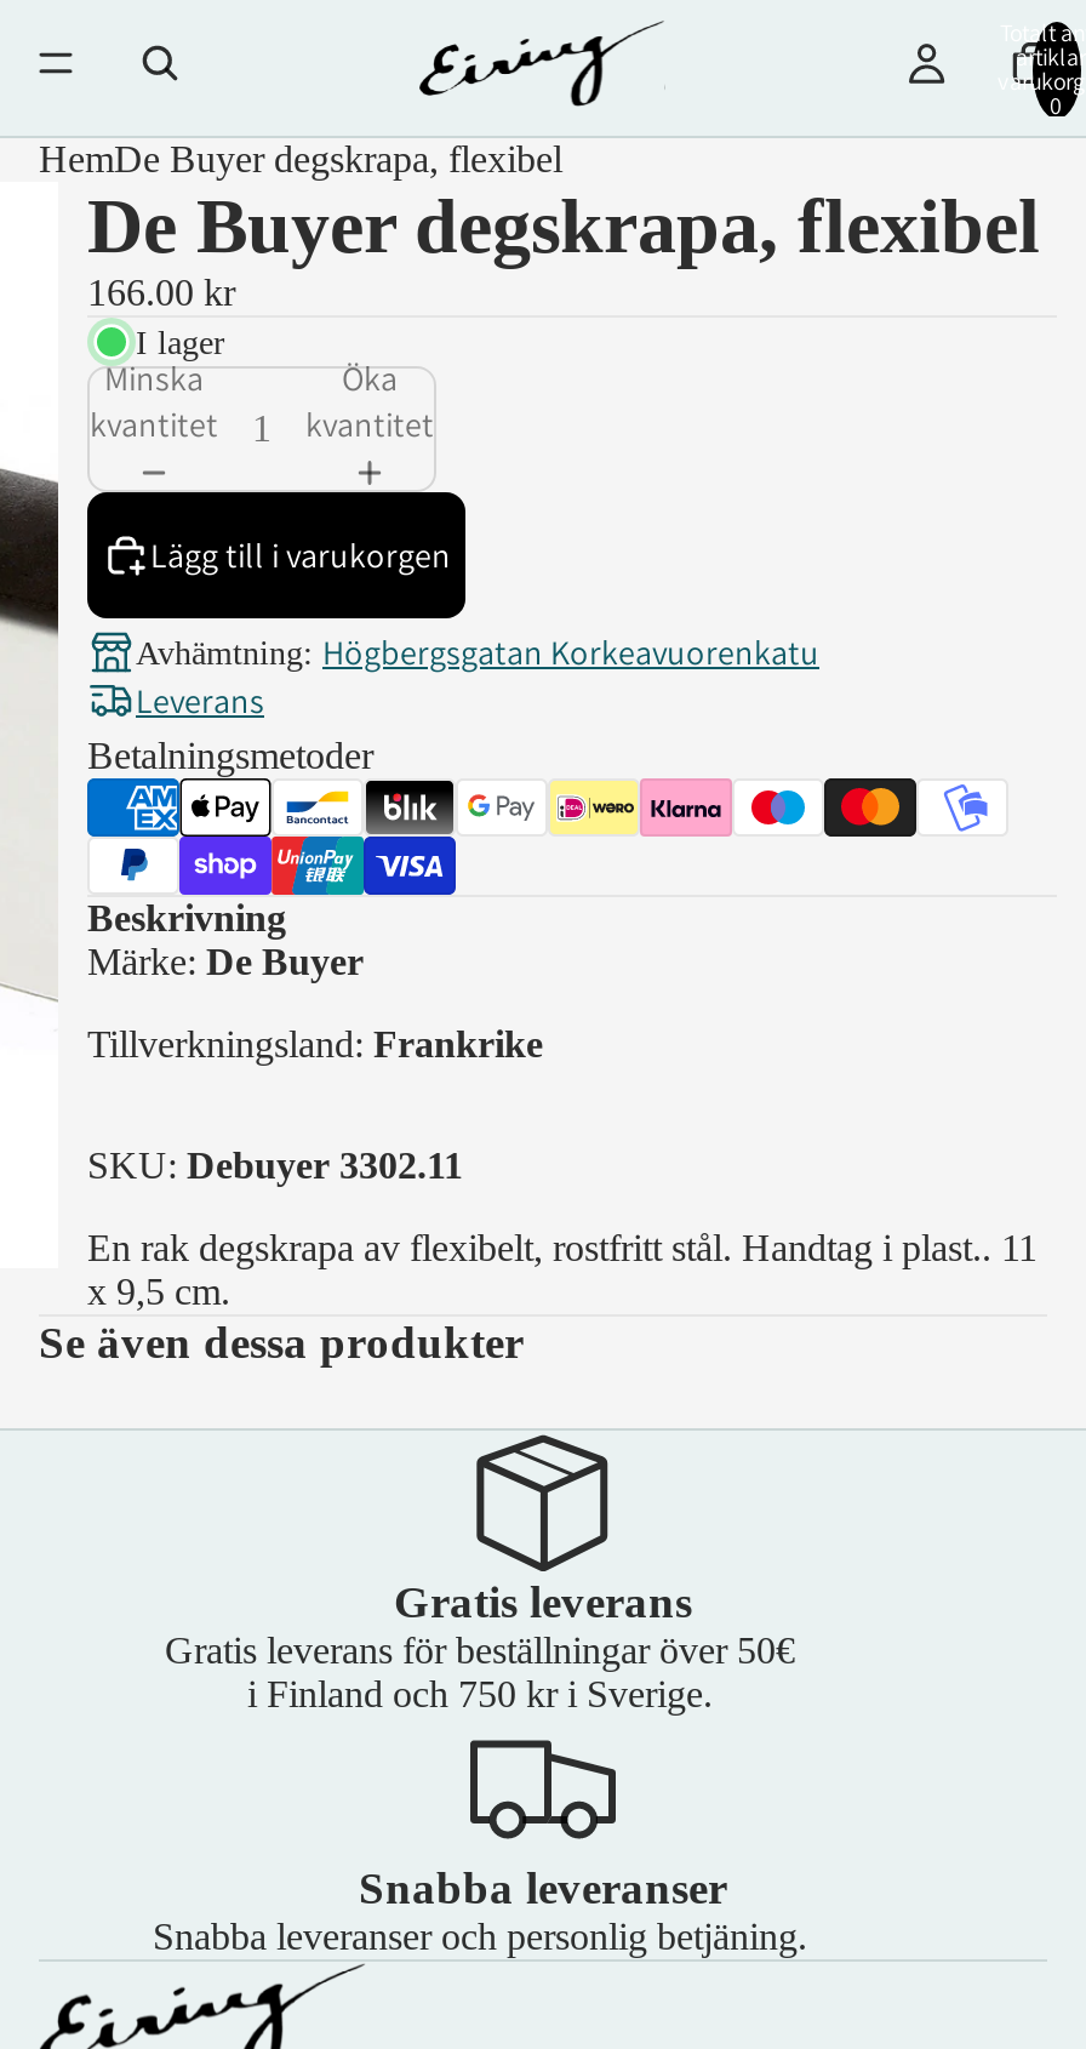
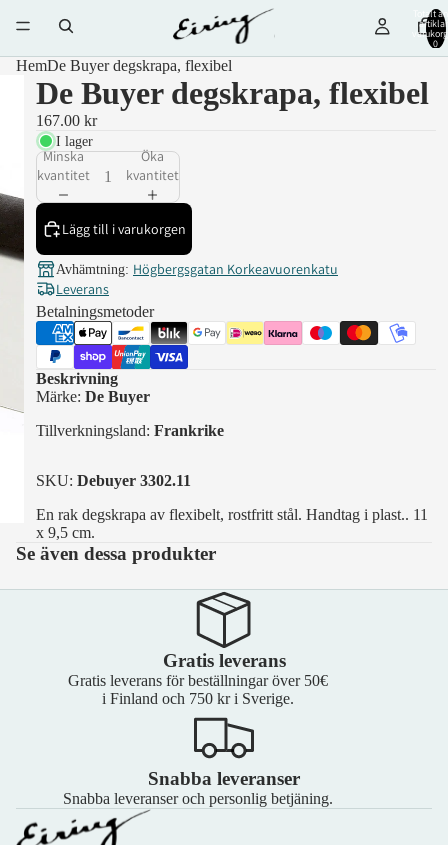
[87,272,235,313] 166.00 kr -> [36,112,97,129] 167.00 kr

